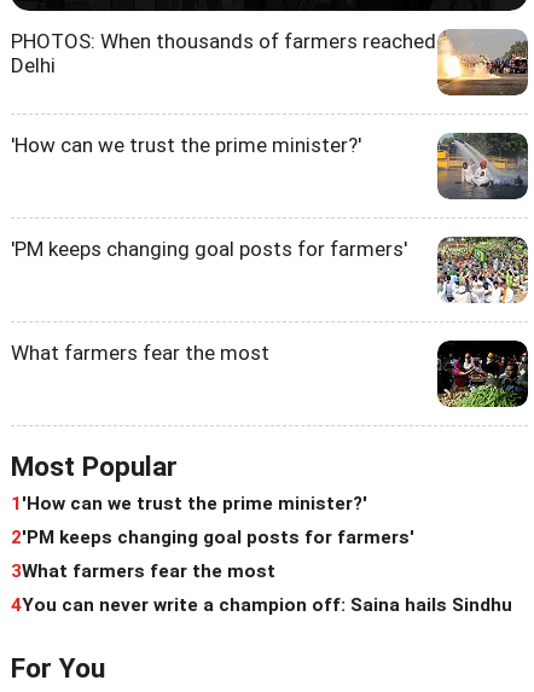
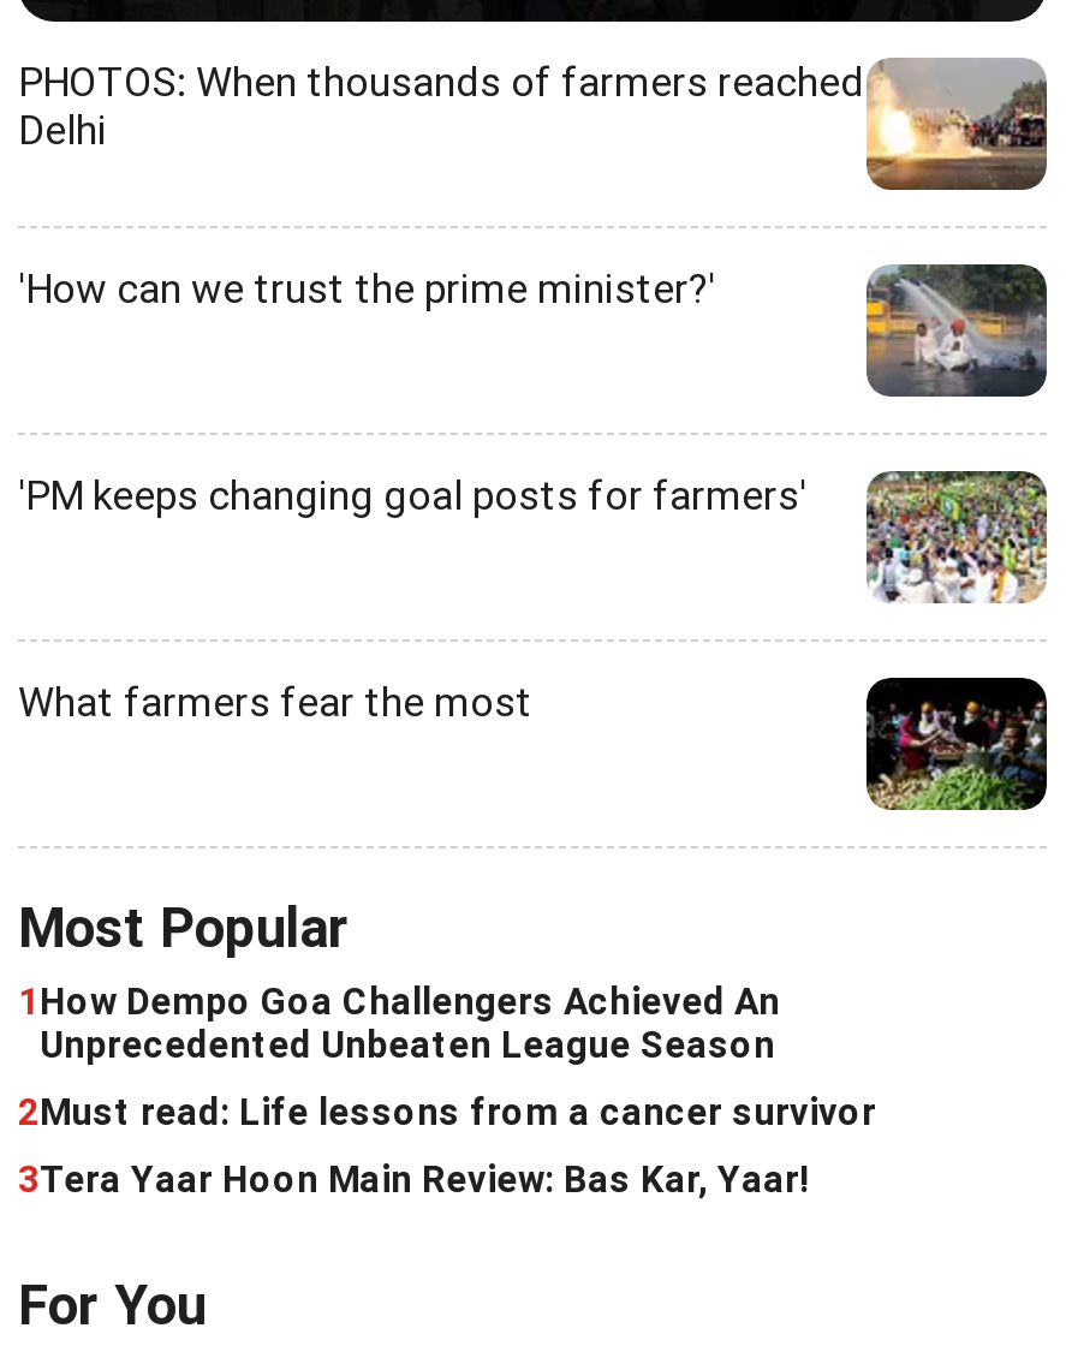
[11,492,512,615] 1 'How can we trust the prime minister?' | 2'PM keeps changing goal posts for farmers' | 3What farmers fear the most | 4You can never write a champion off: Saina hails Sindhu -> [18,980,876,1201] 1 How Dempo Goa Challengers Achieved An | Unprecedented Unbeaten League Season | 2Must read: Life lessons from a cancer survivor | 3Tera Yaar Hoon Main Review: Bas Kar, Yaar!

